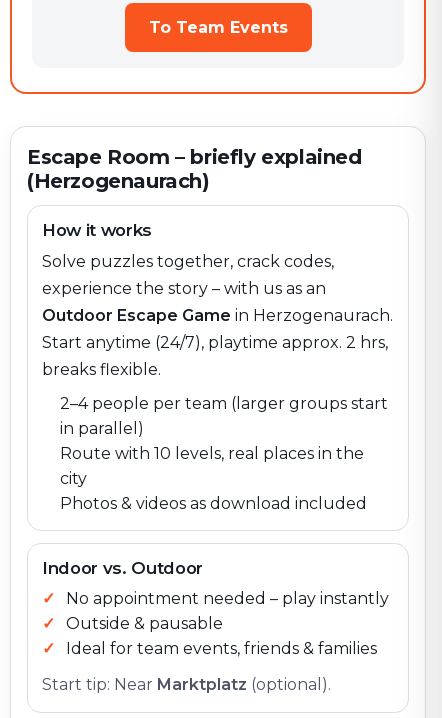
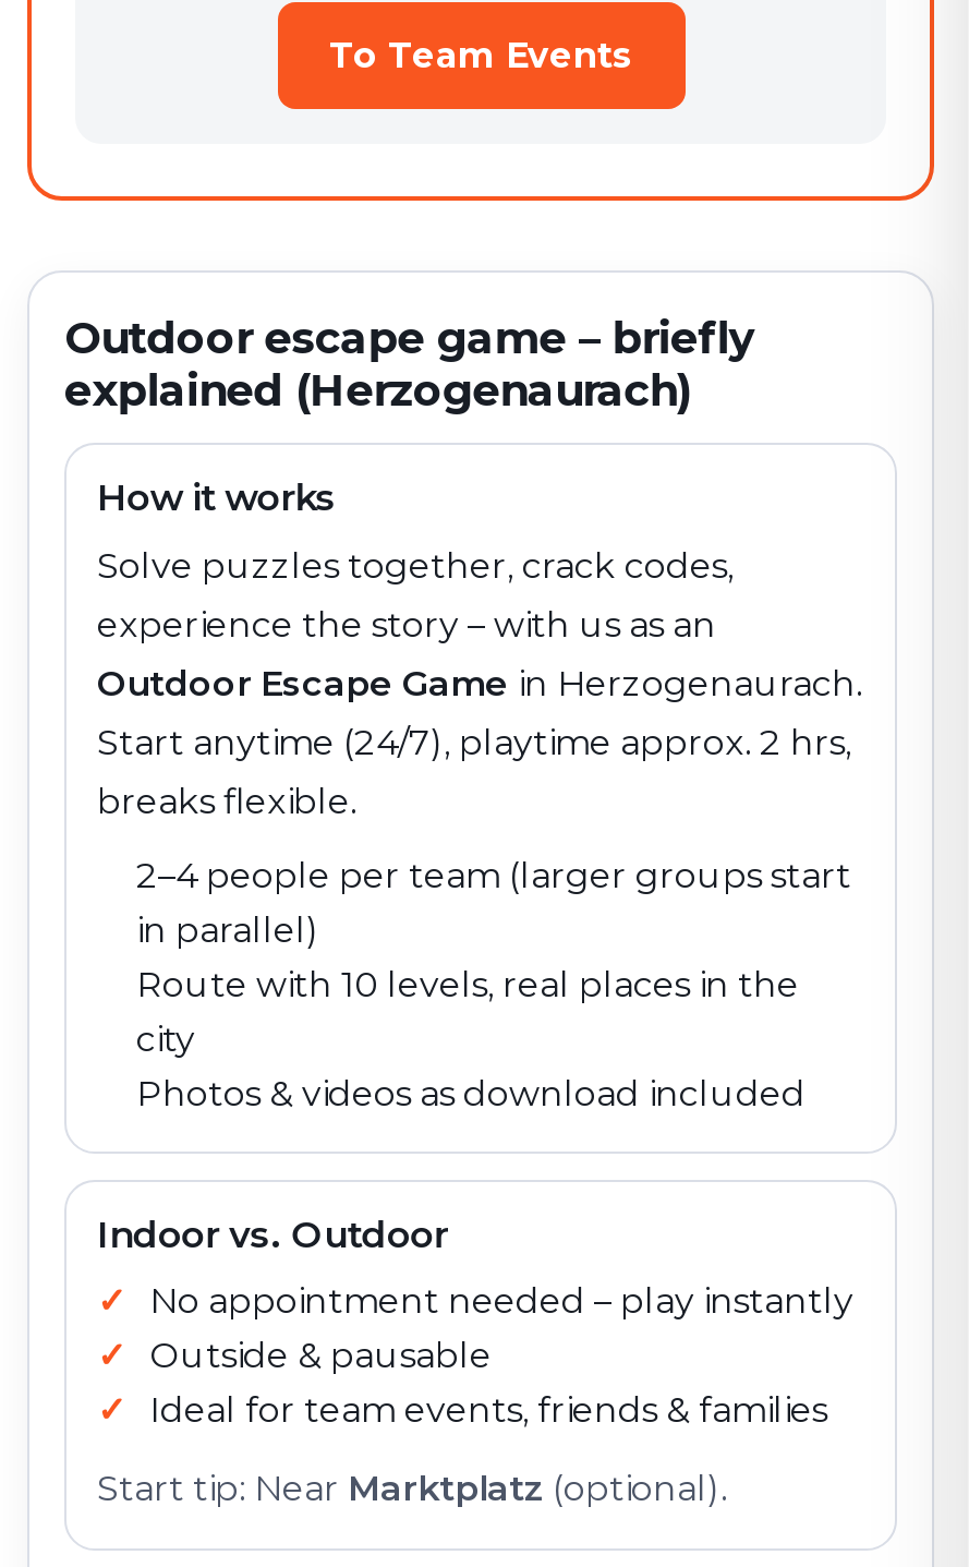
[27,145,362,193] Escape Room – briefly explained | (Herzogenaurach) -> [64,312,754,417] Outdoor escape game – briefly | explained (Herzogenaurach)

